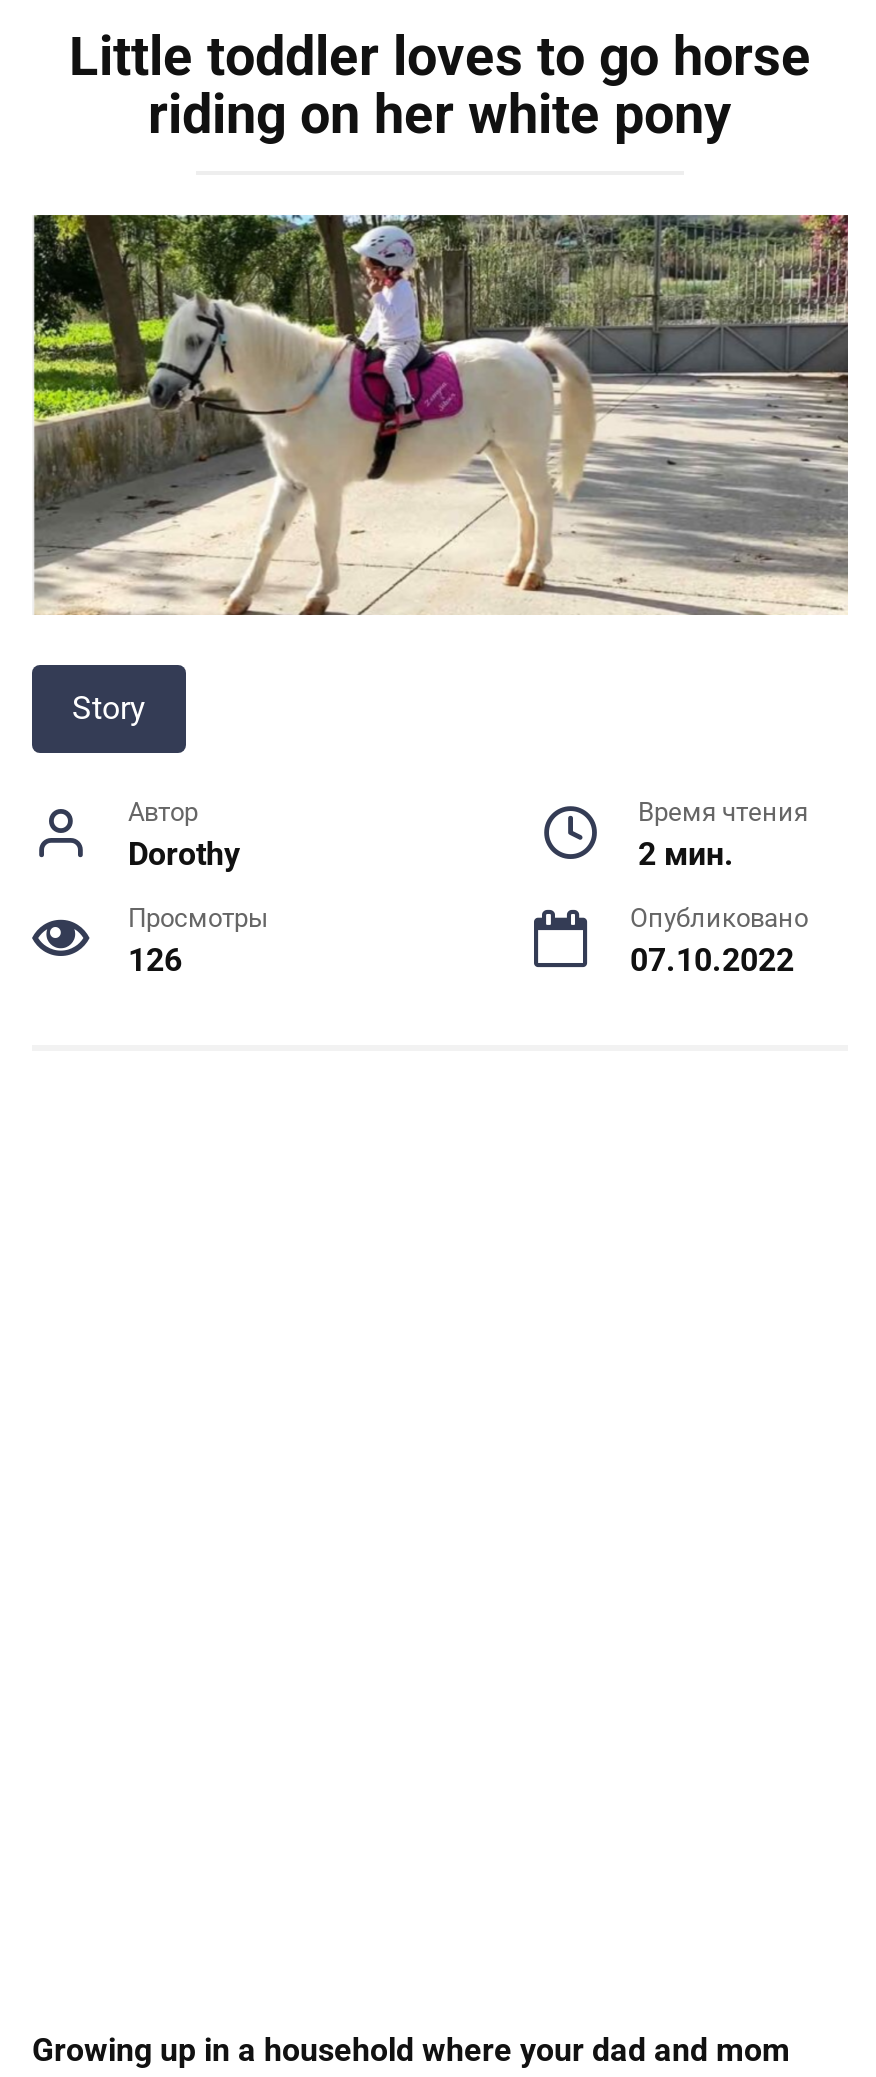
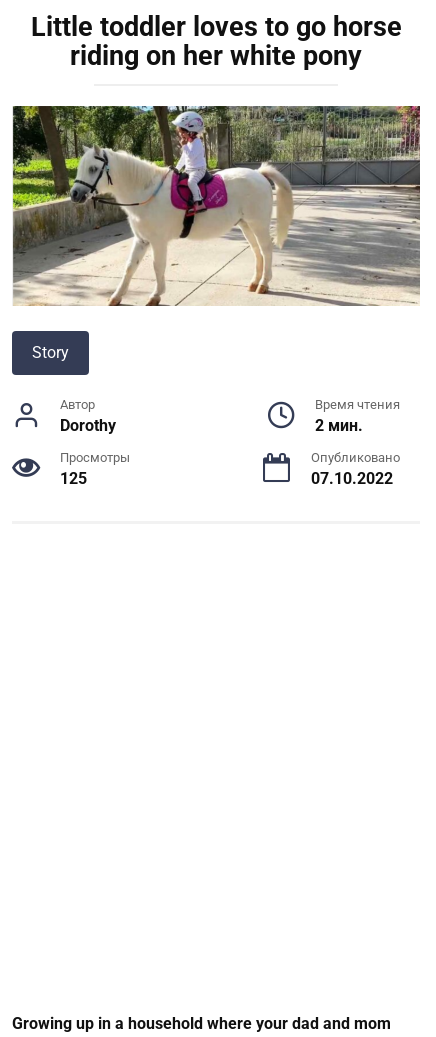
[128,940,182,978] 126 -> [60,469,87,488] 125

